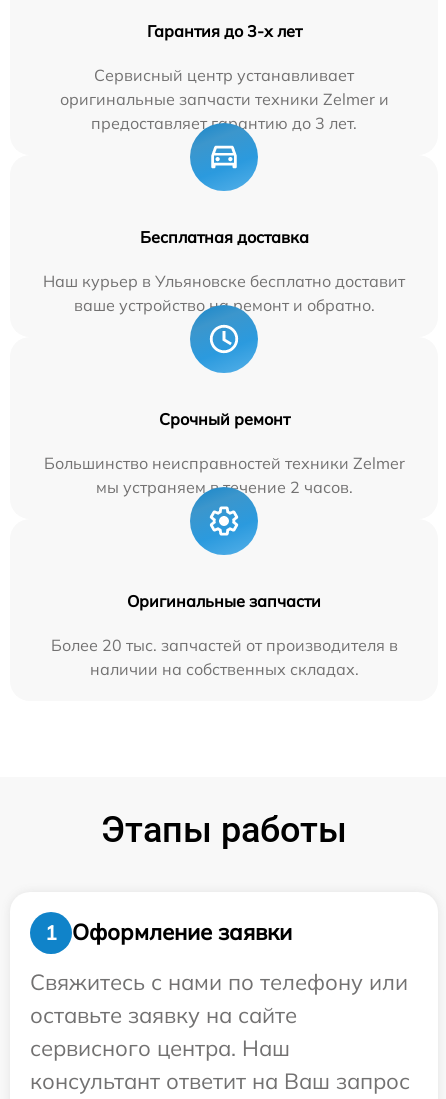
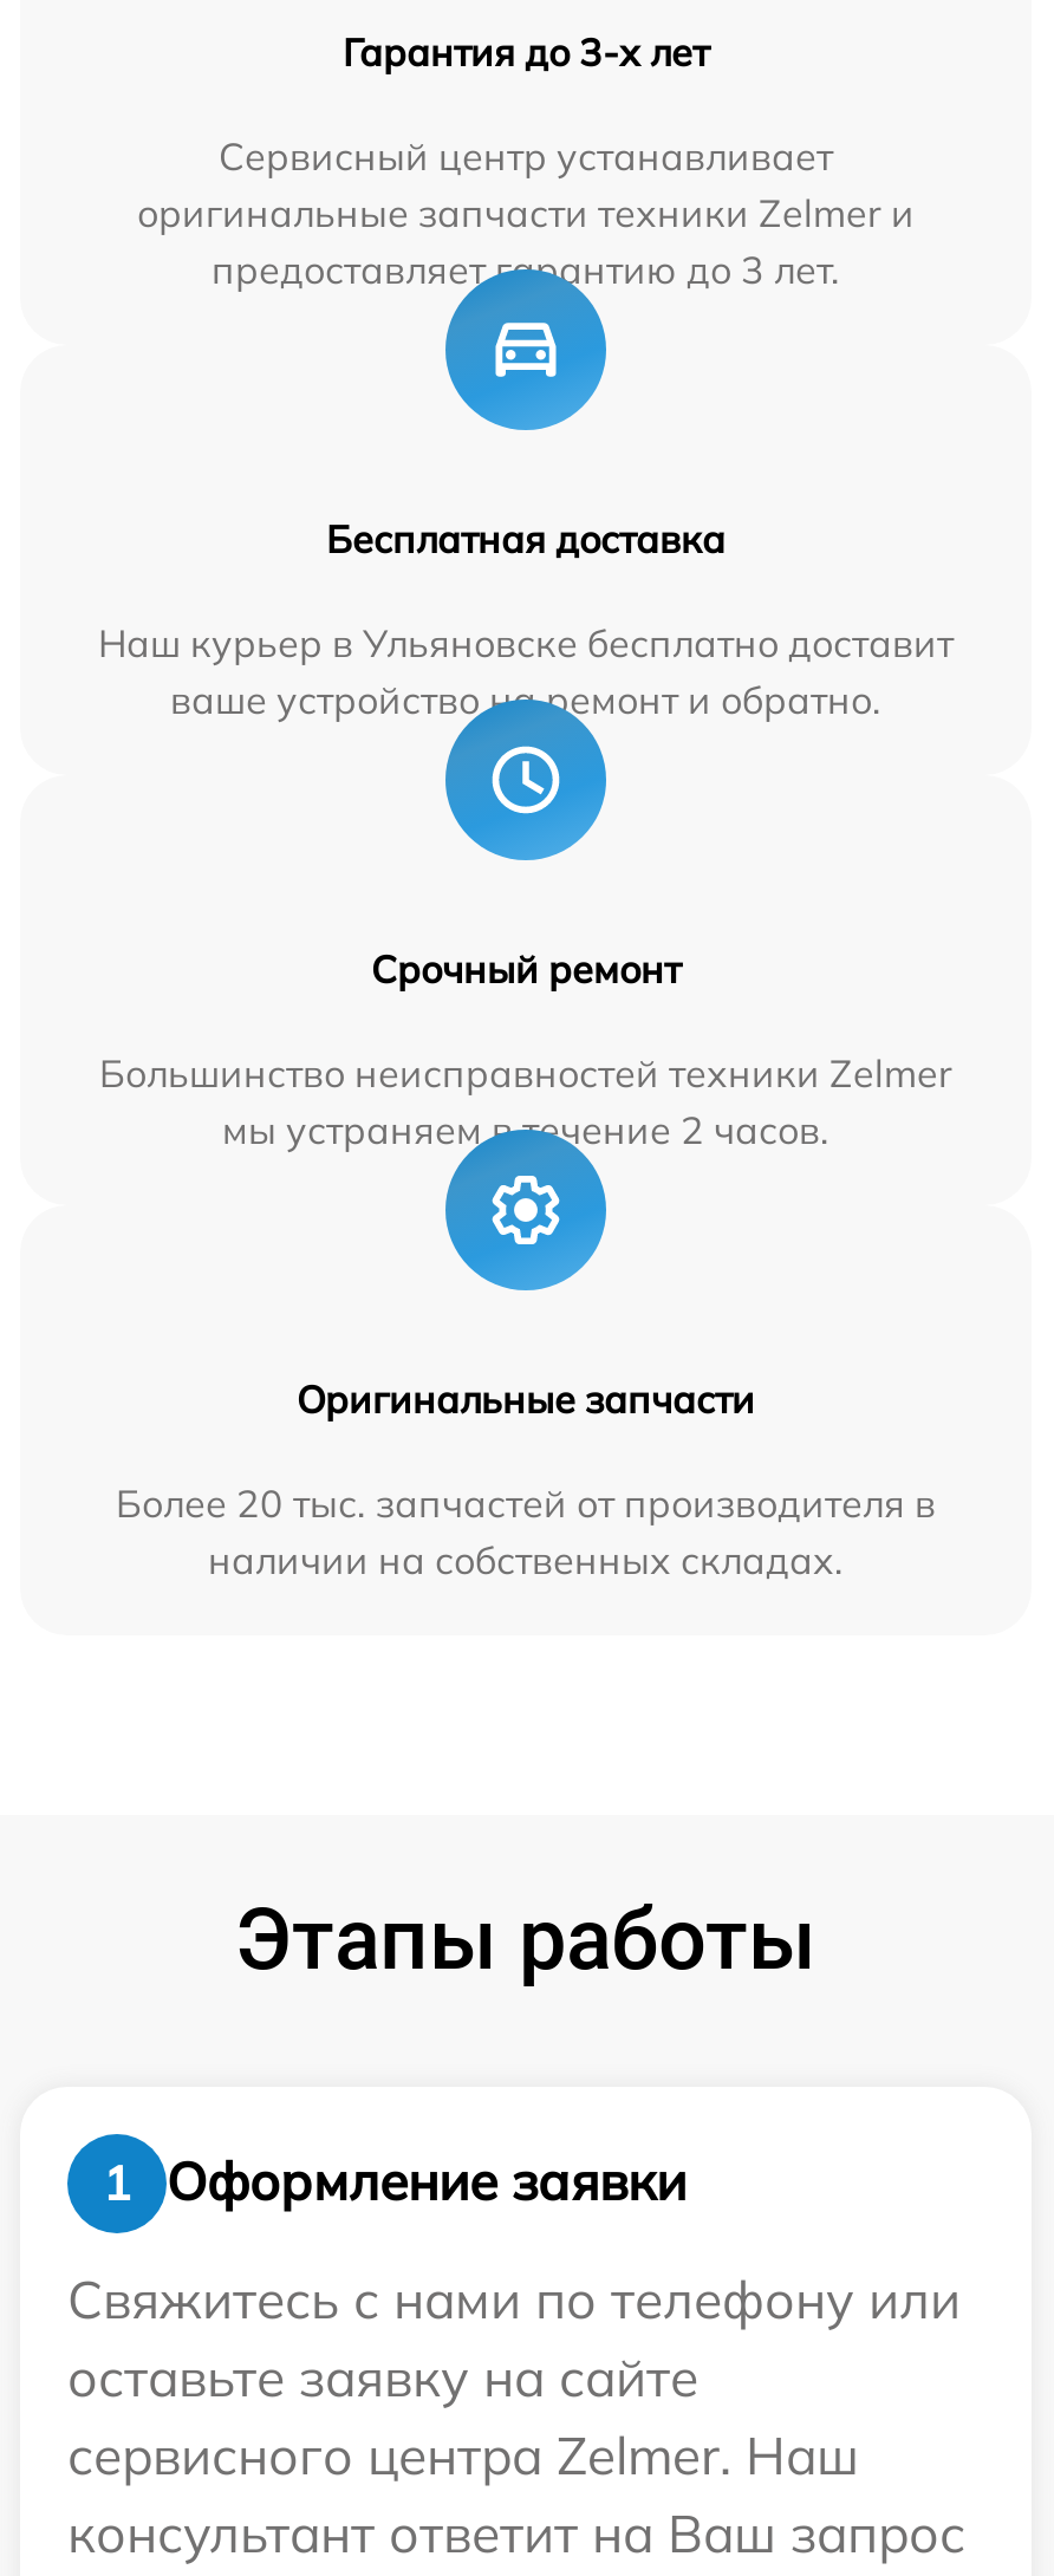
[30,1034,290,1062] сервисного центра. Наш -> [67,2422,859,2488] сервисного центра Zelmer. Наш

